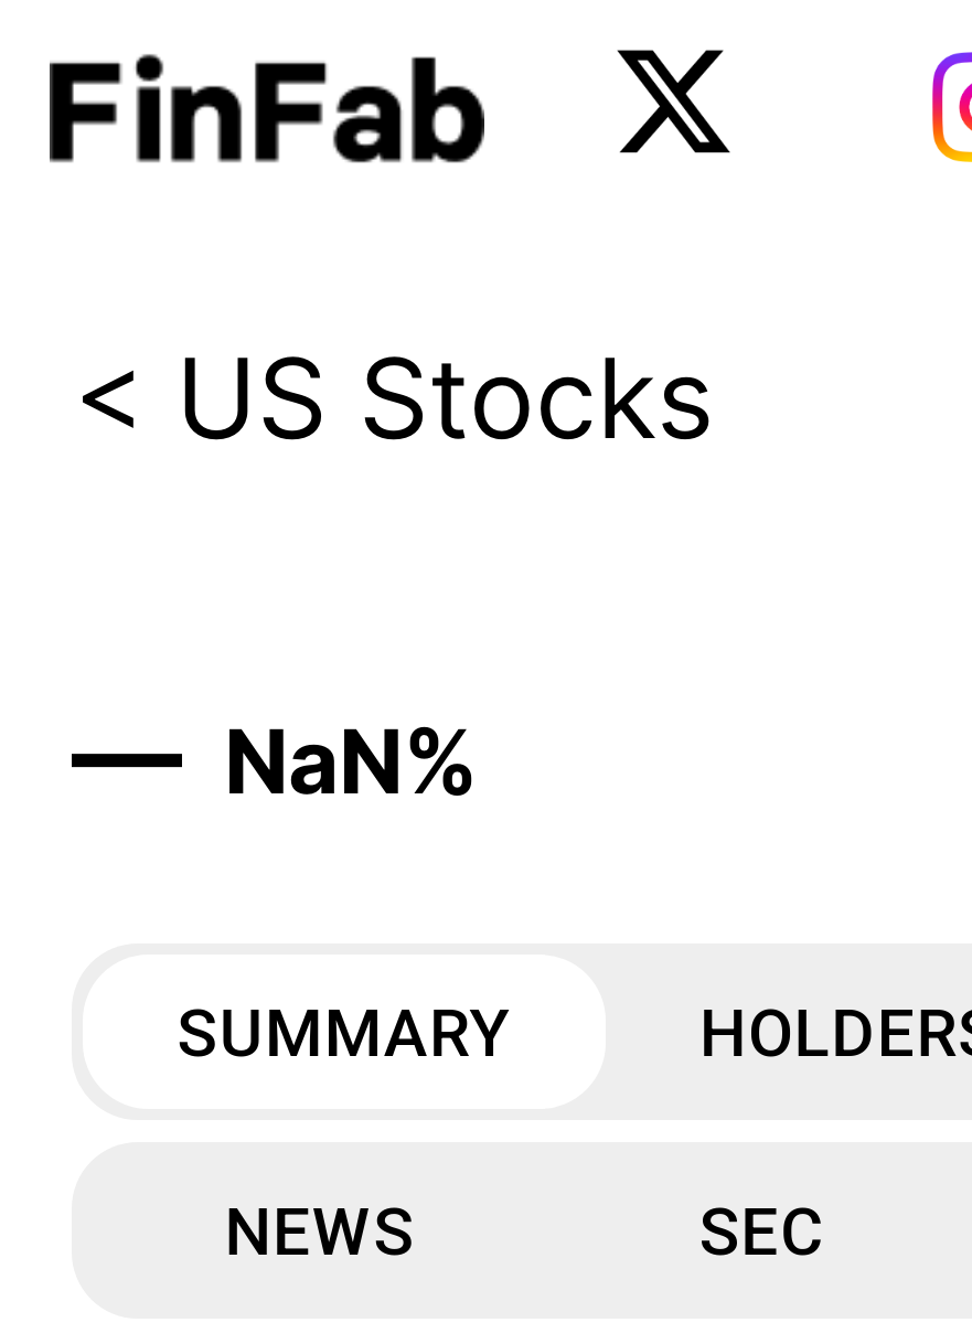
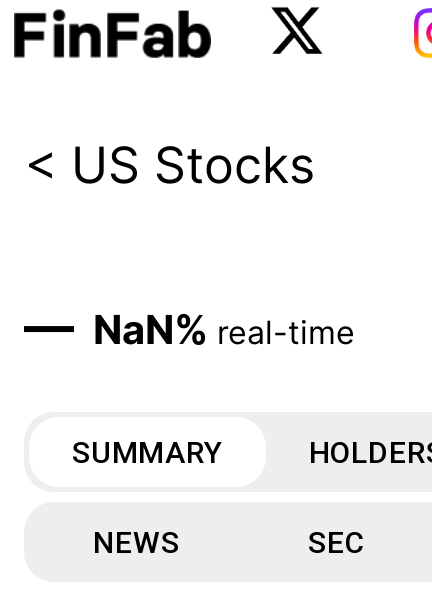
[72,687,478,820] — NaN% -> [24,296,355,356] — NaN% real-time

